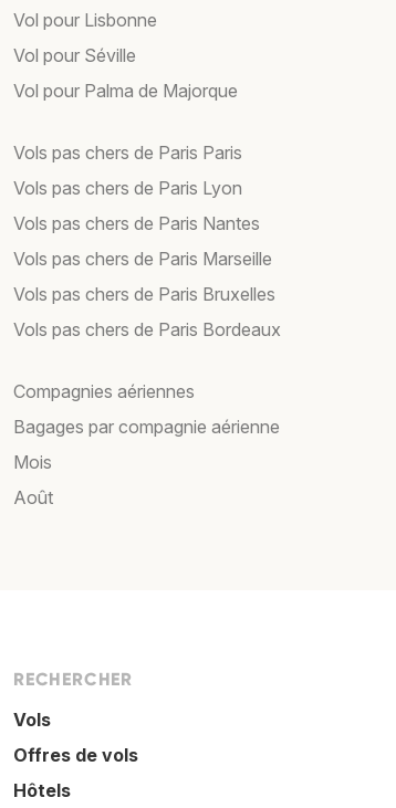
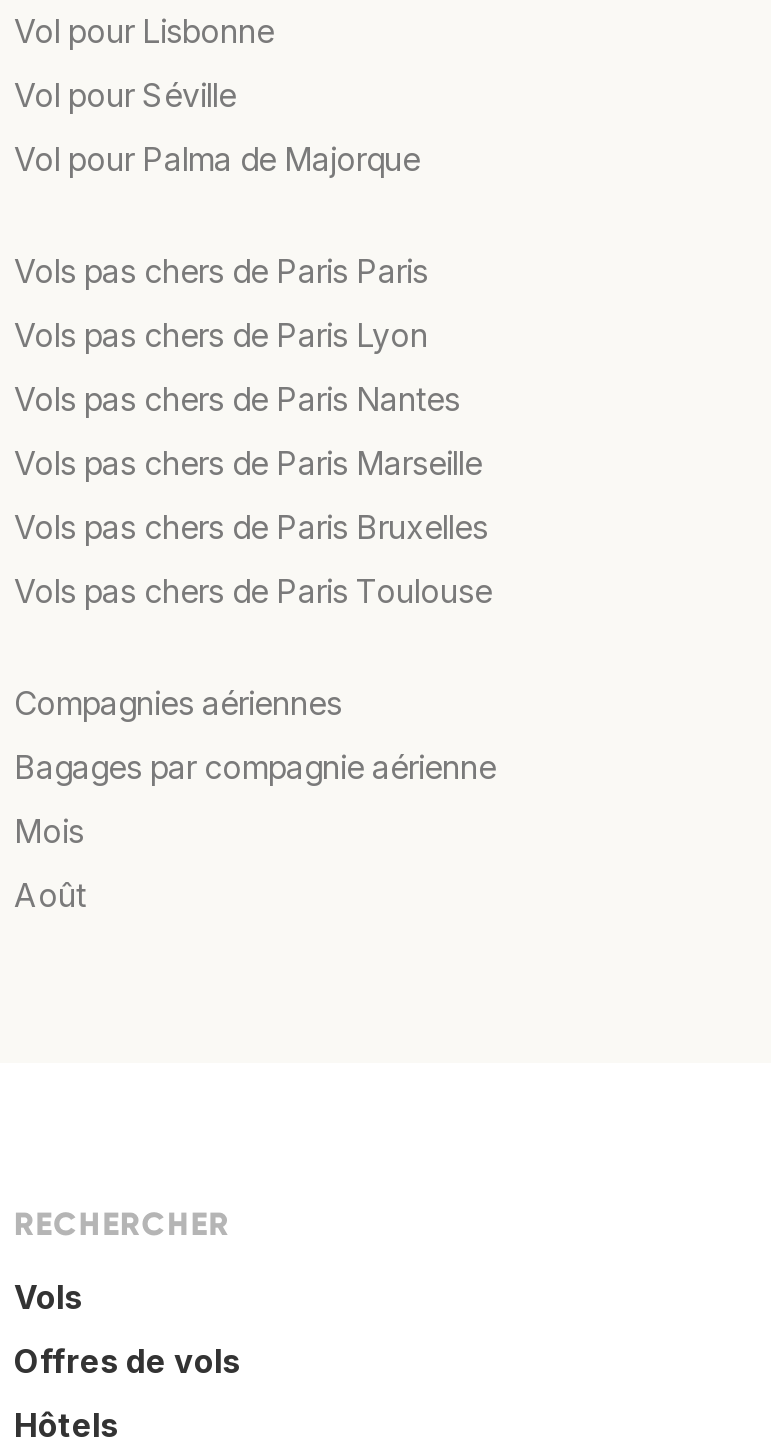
[13,318,281,340] Vols pas chers de Paris Bordeaux -> [14,570,492,610] Vols pas chers de Paris Toulouse

